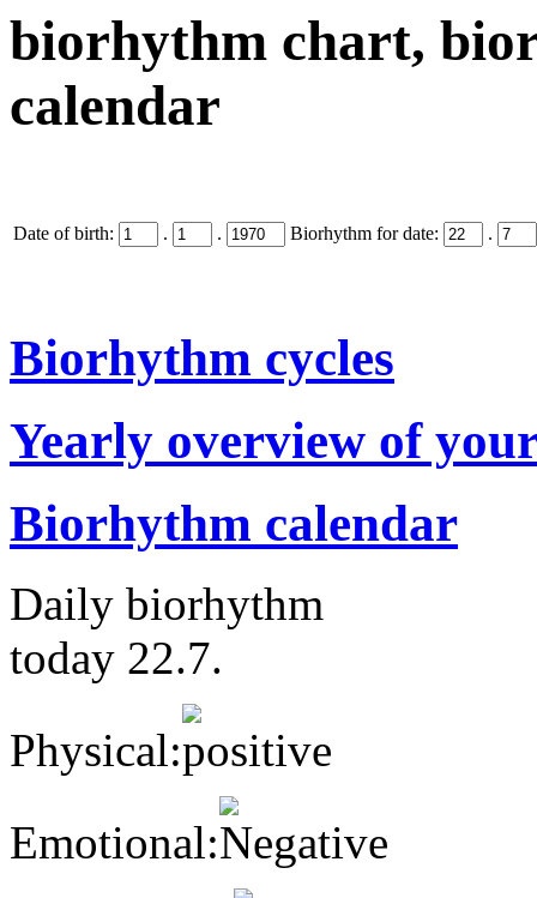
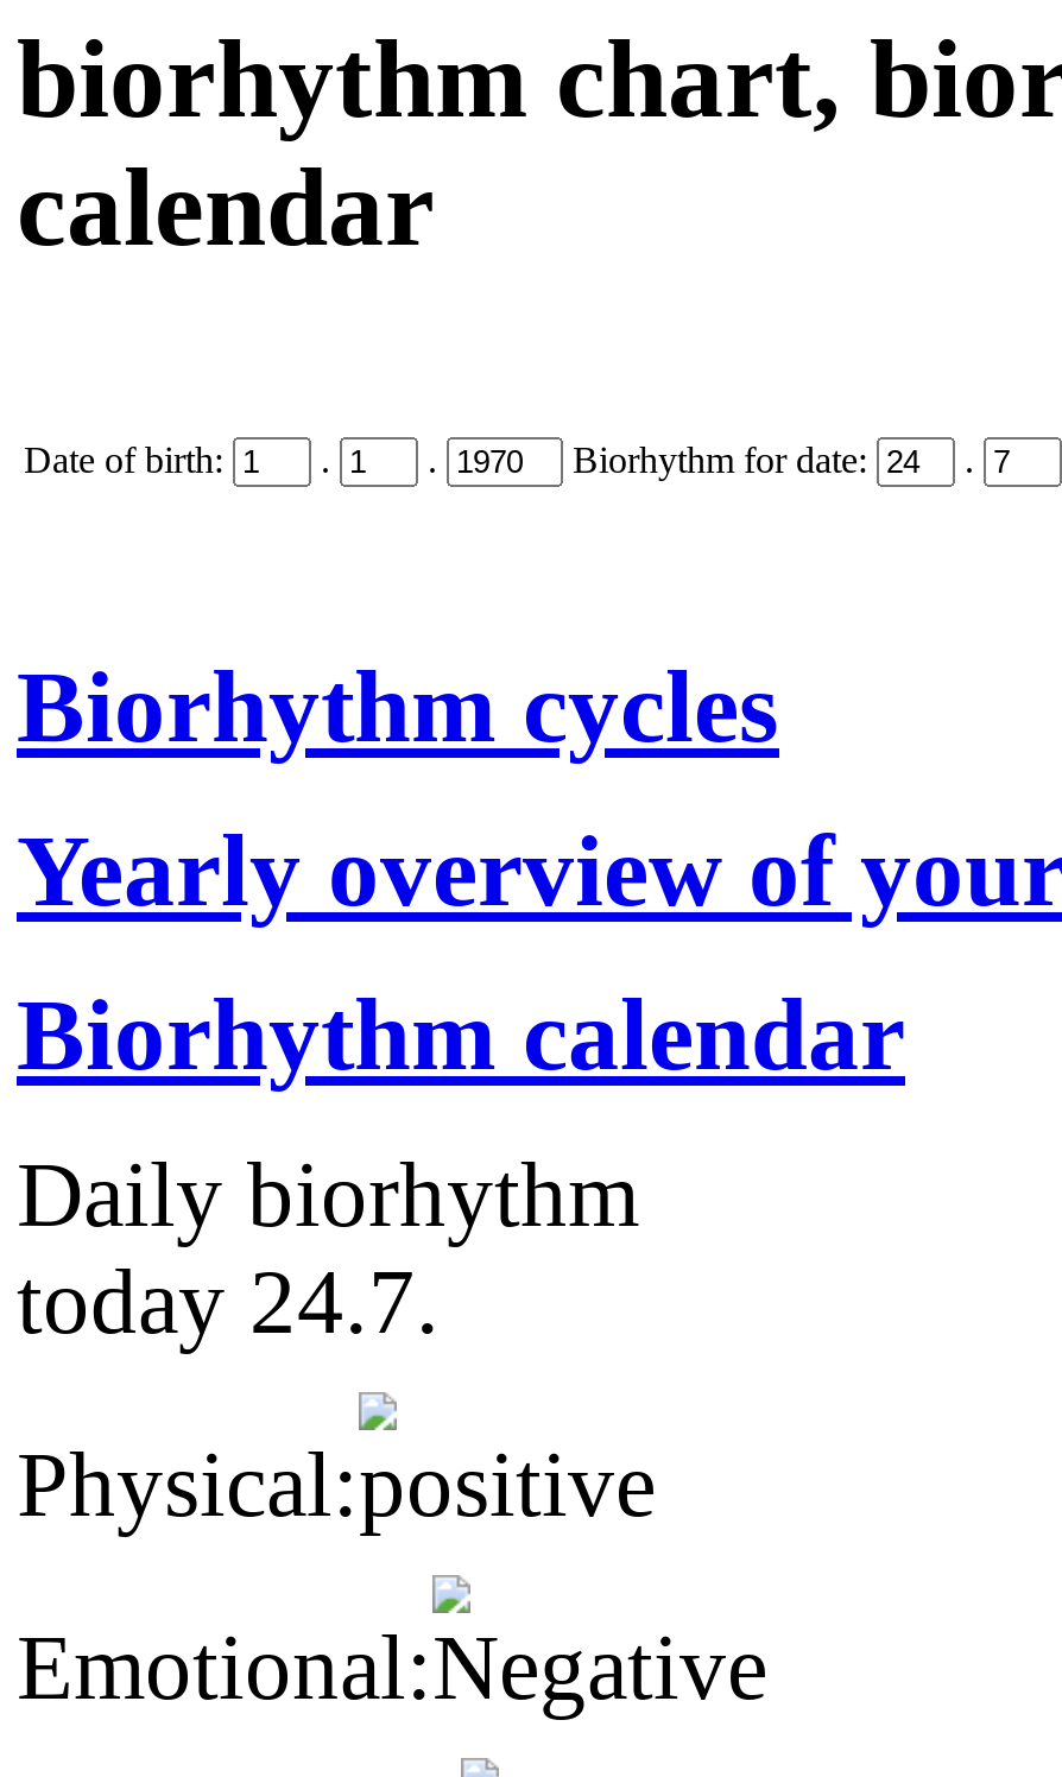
[10,631,223,683] today 22.7. -> [17,1248,440,1351] today 24.7.

